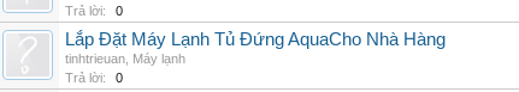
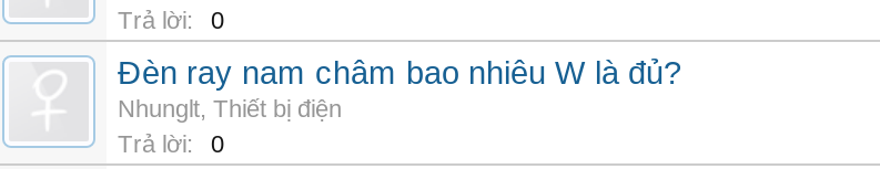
[65,30,446,66] Lắp Đặt Máy Lạnh Tủ Đứng AquaCho Nhà Hàng | tinhtrieuan, Máy lạnh -> [118,55,681,122] Đèn ray nam châm bao nhiêu W là đủ? | Nhunglt, Thiết bị điện

